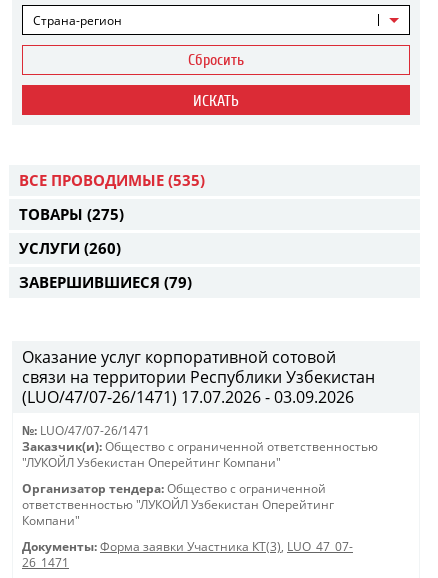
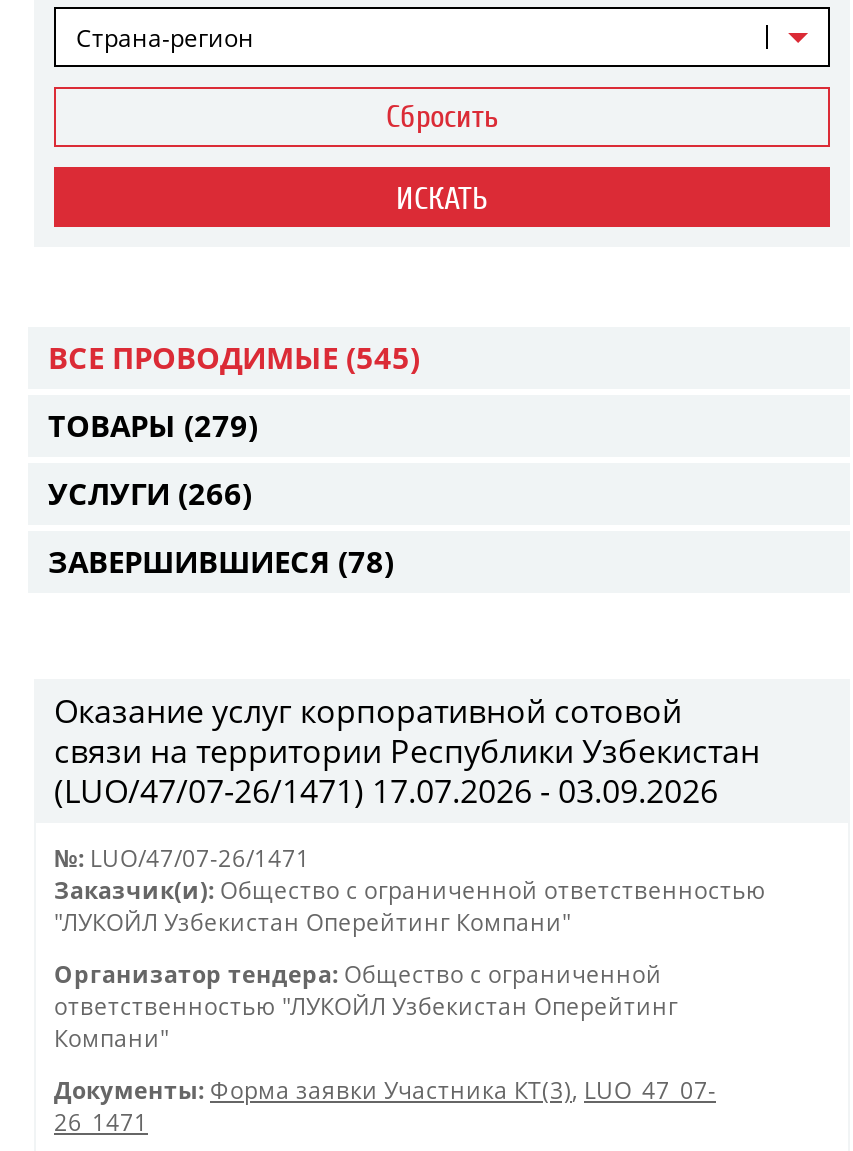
[19,170,205,190] ВСЕ ПРОВОДИМЫЕ (535) -> [48,337,420,377] ВСЕ ПРОВОДИМЫЕ (545)
[19,204,124,224] ТОВАРЫ (275) -> [48,405,258,445] ТОВАРЫ (279)
[19,238,121,258] УСЛУГИ (260) -> [48,473,252,513] УСЛУГИ (266)
[19,272,192,292] ЗАВЕРШИВШИЕСЯ (79) -> [48,541,394,581] ЗАВЕРШИВШИЕСЯ (78)

